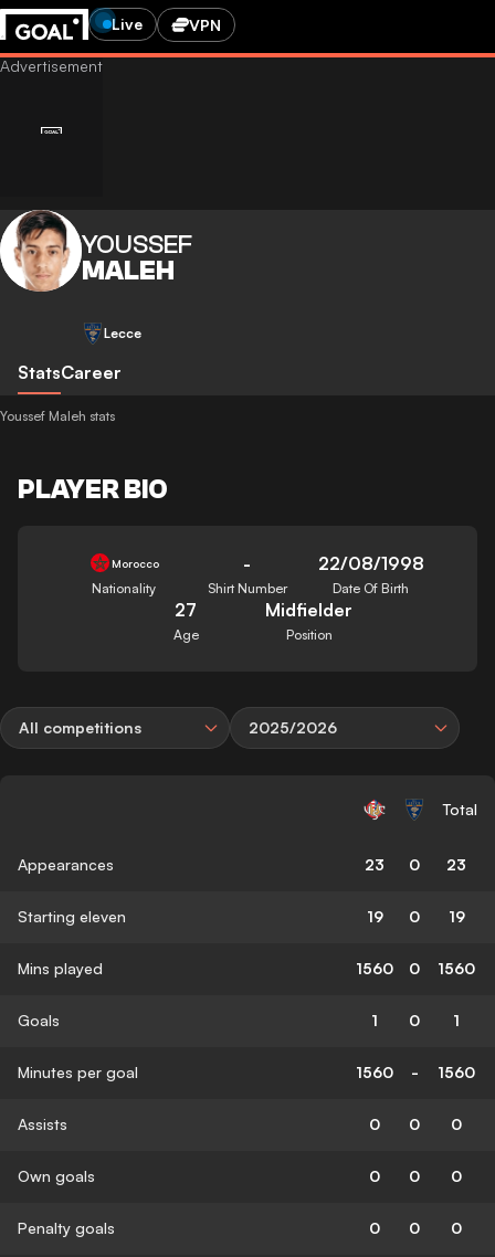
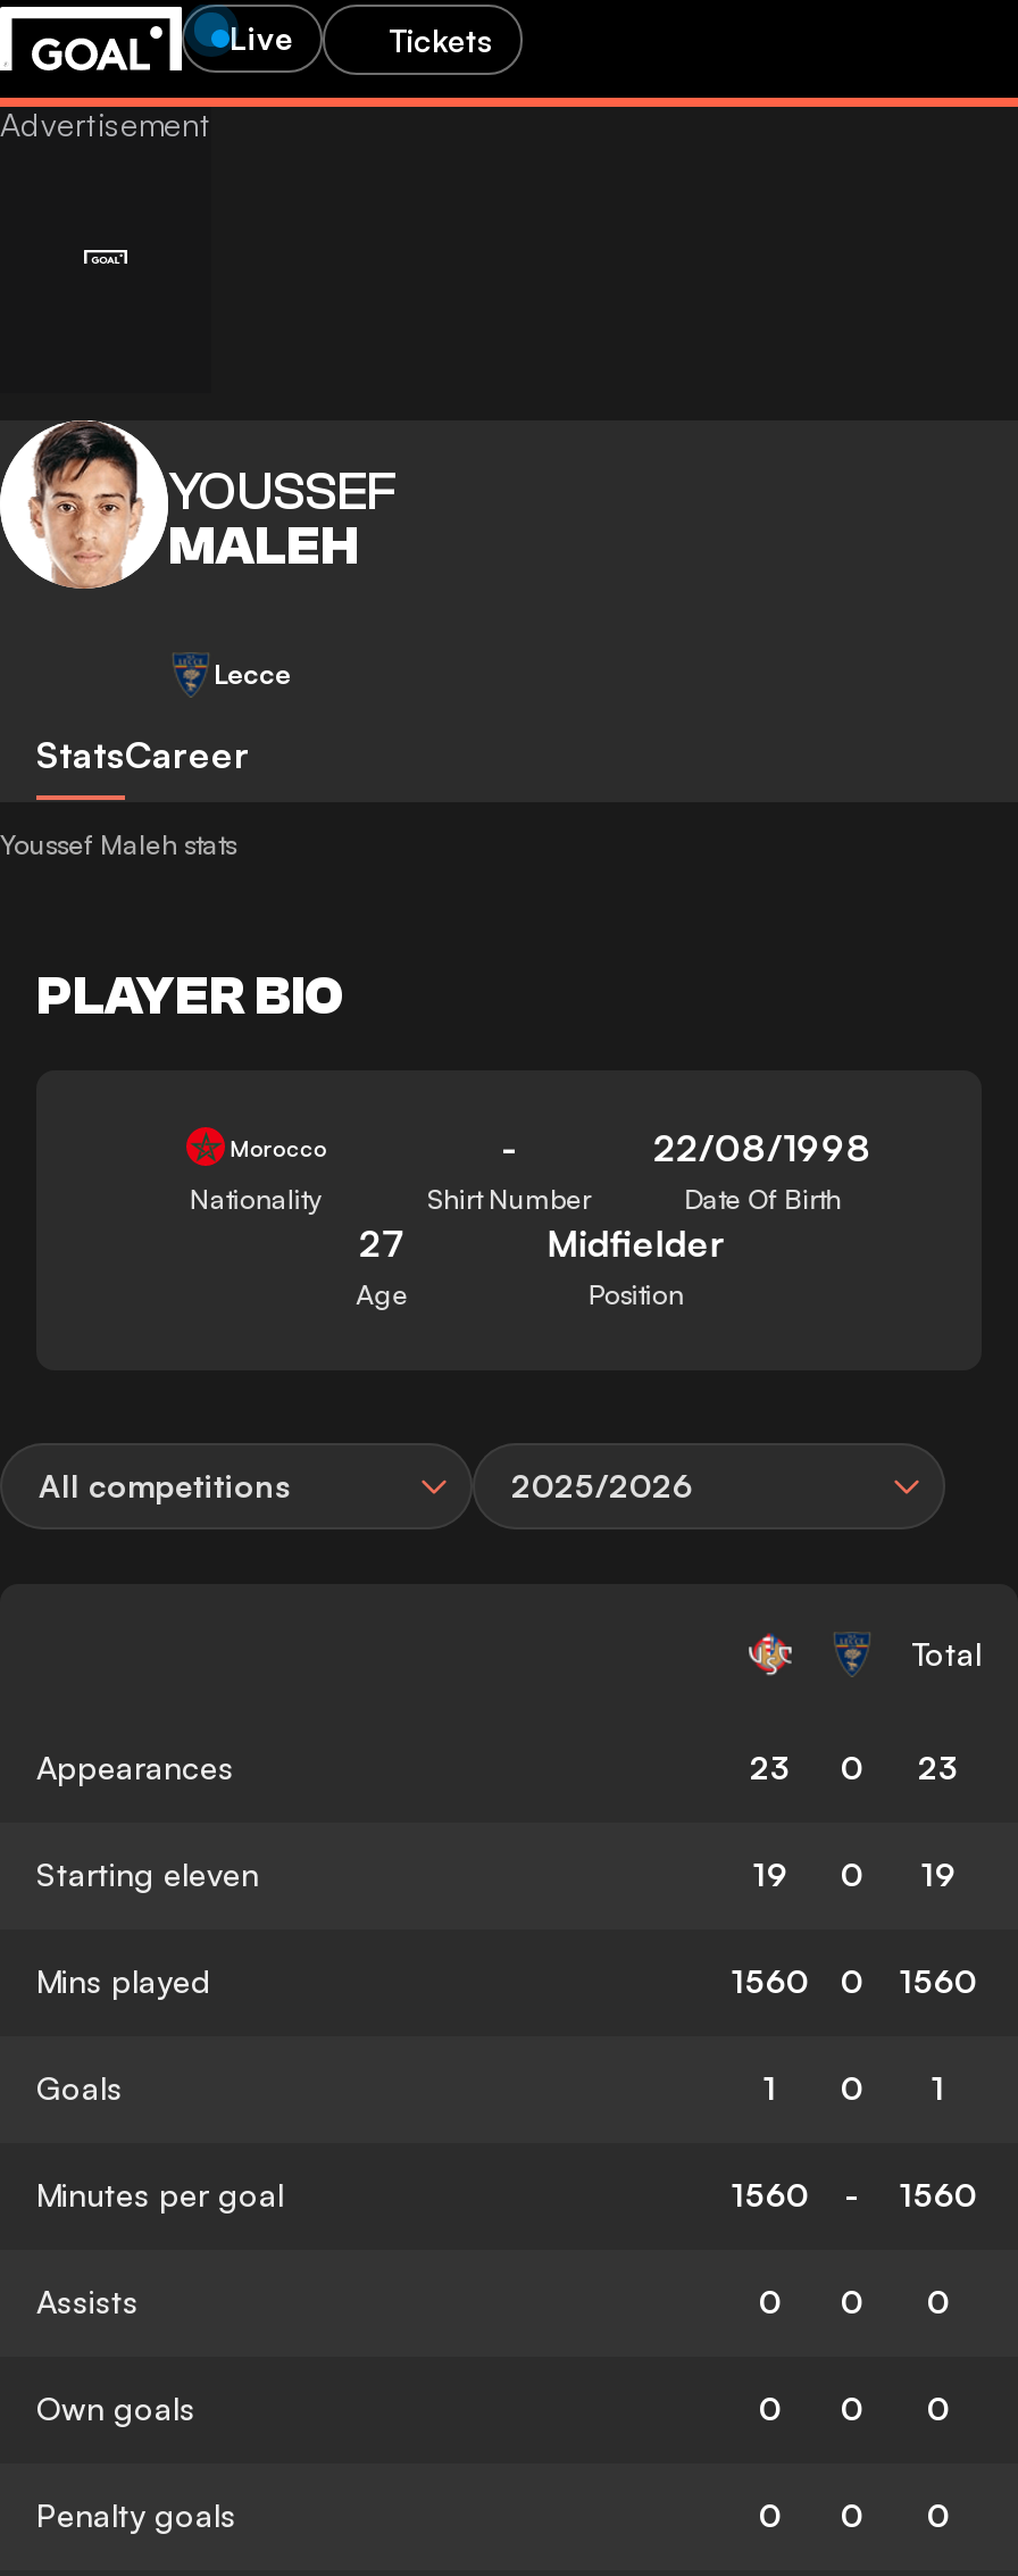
[189,15,221,34] VPN -> [389,19,493,58] Tickets

